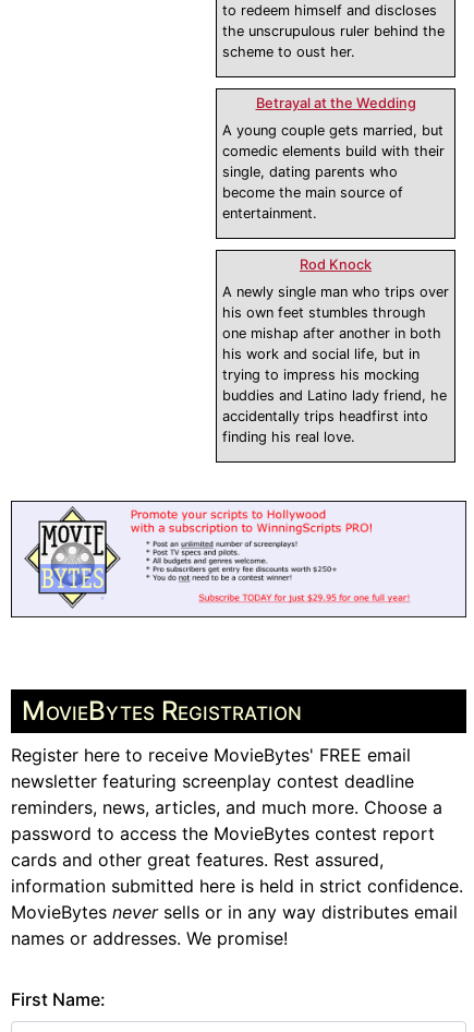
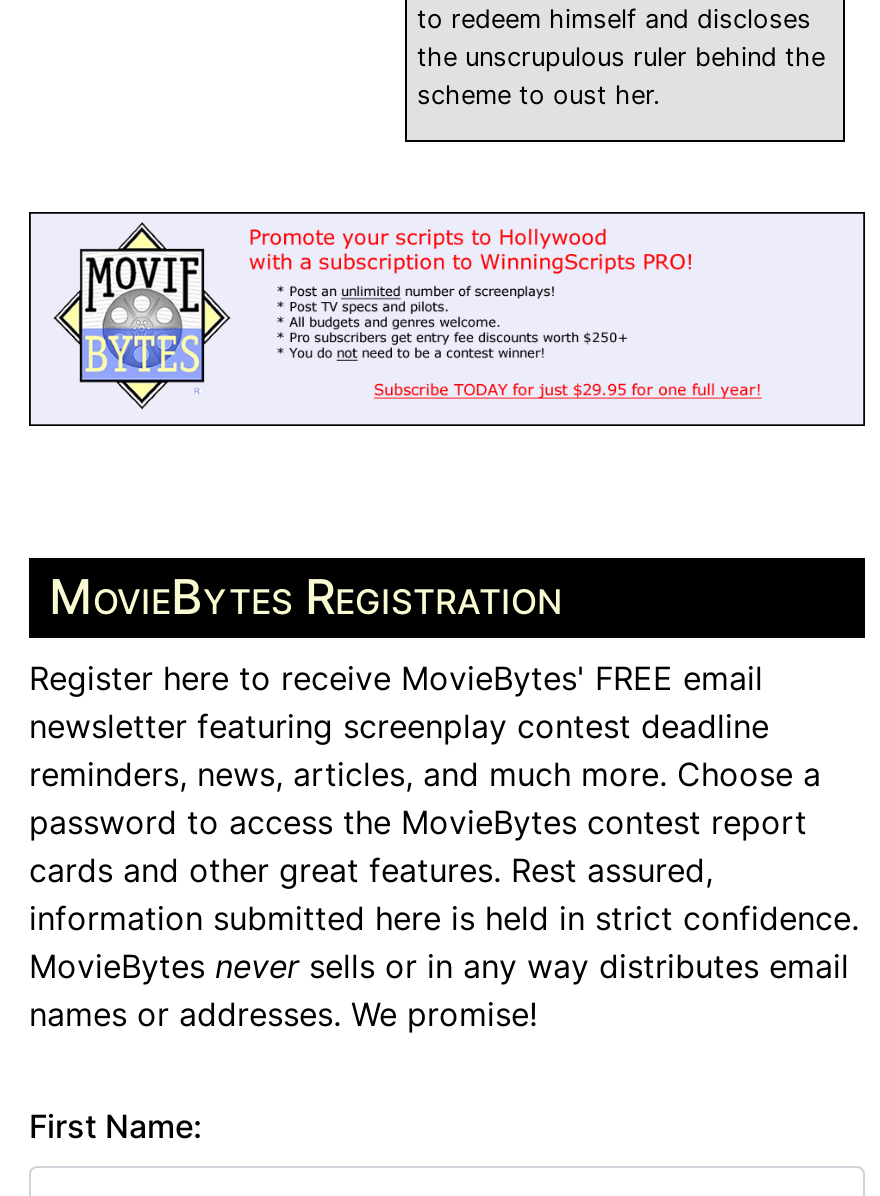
[222,95,449,445] Betrayal at the Wedding | A young couple gets married, but | comedic elements build with their | single, dating parents who | become the main source of | entertainment. | Rod Knock | A newly single man who trips over | his own feet stumbles through | one mishap after another in both | his work and social life, but in | trying to impress his mocking | buddies and Latino lady friend, he | accidentally trips headfirst into | finding his real love. -> none

